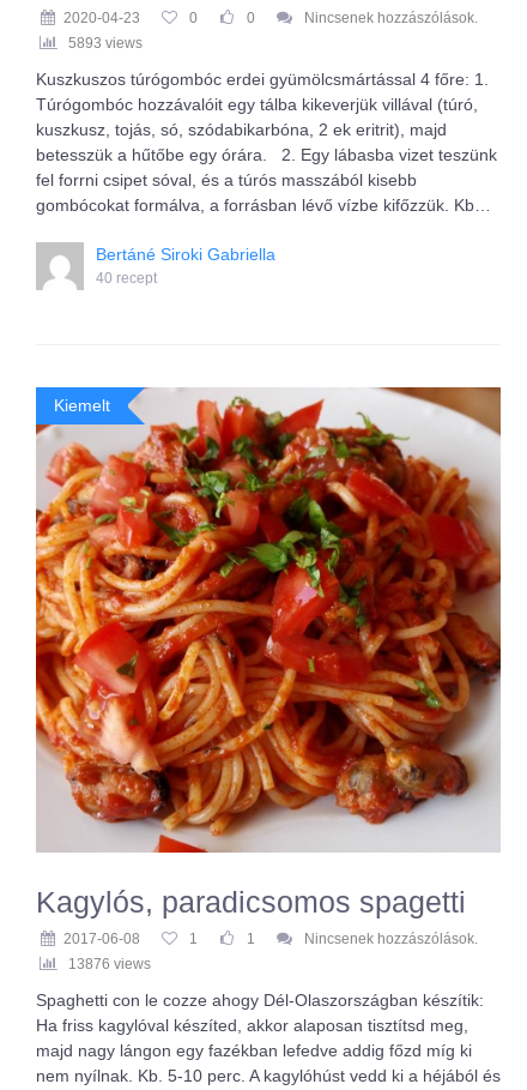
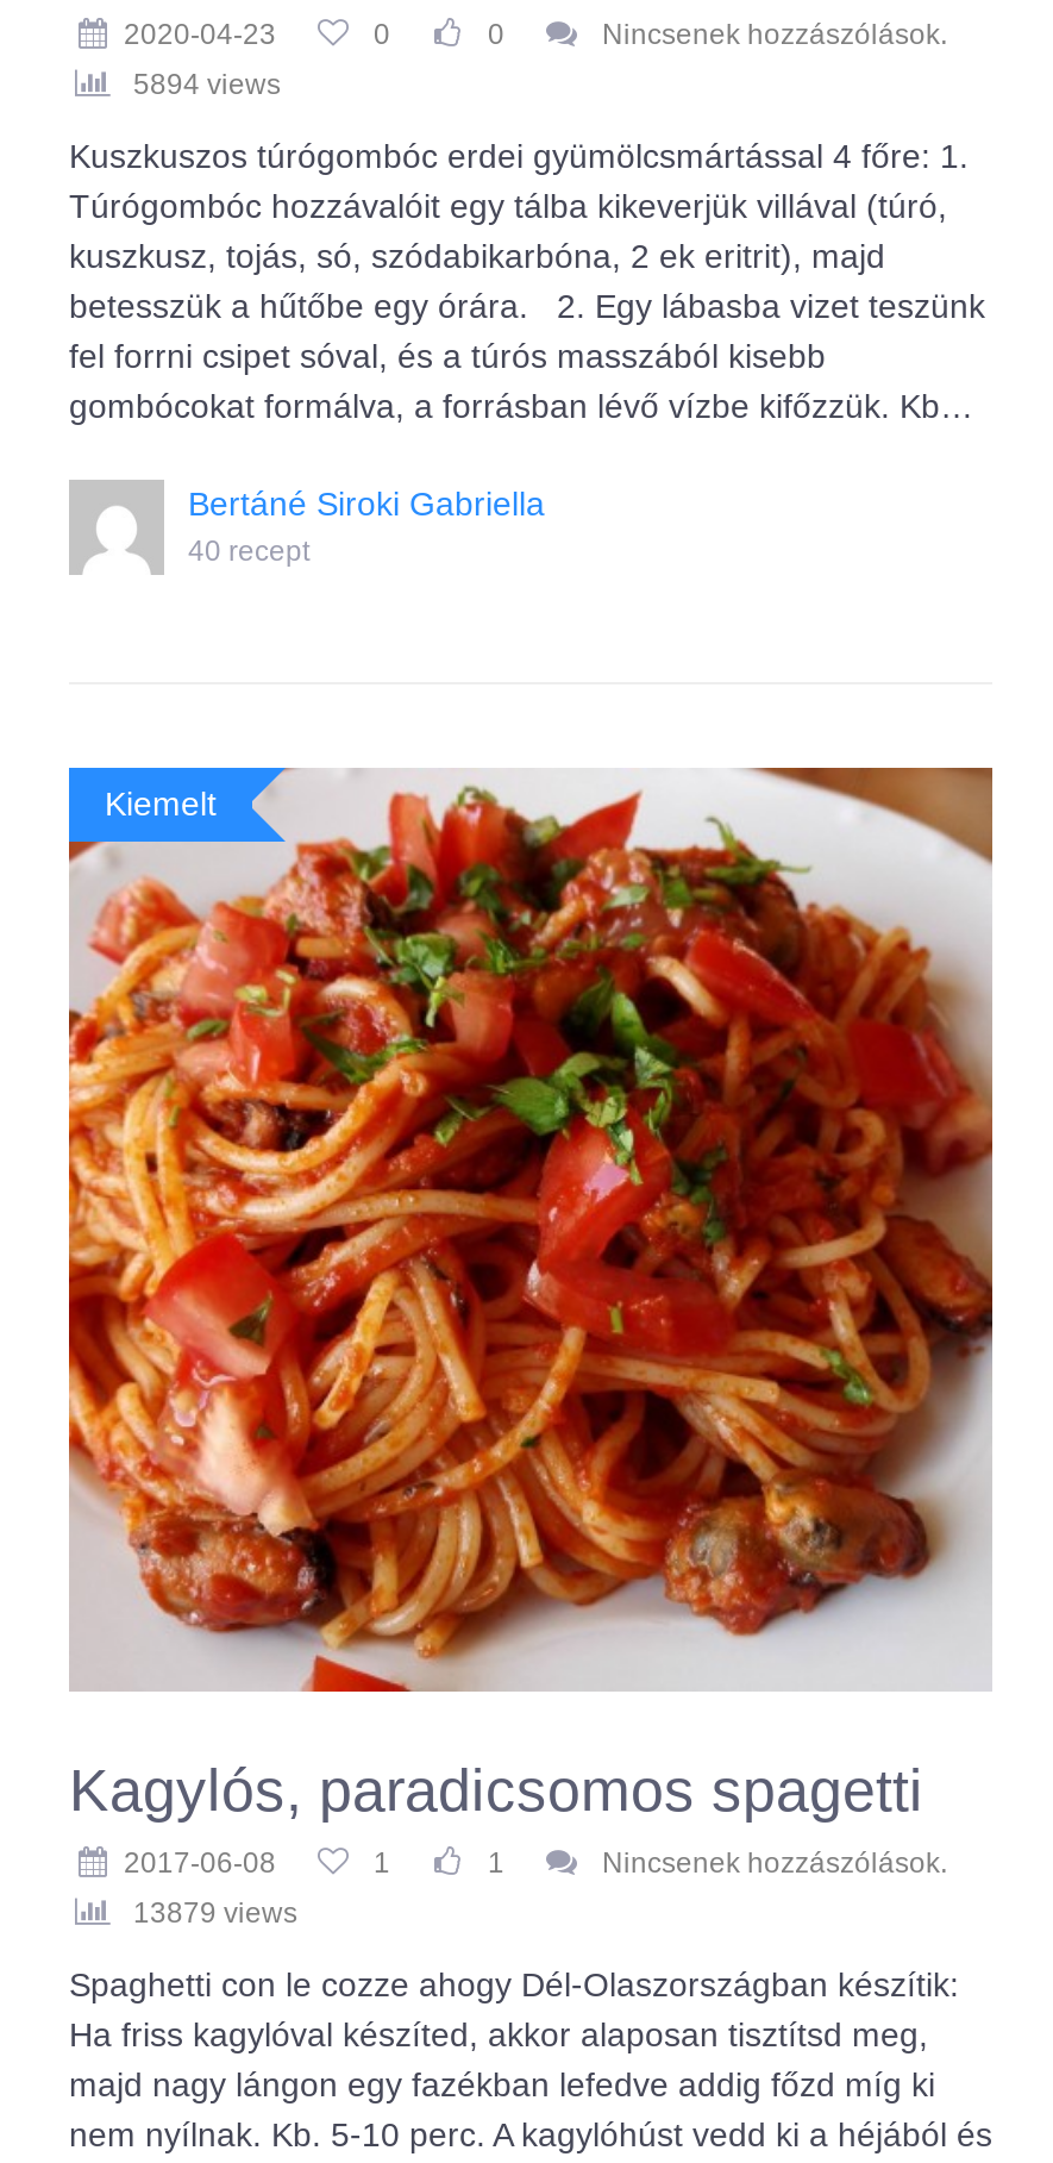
[68,35,143,52] 5893 views -> [133,68,281,101] 5894 views
[68,956,151,972] 13876 views -> [133,1896,297,1930] 13879 views

